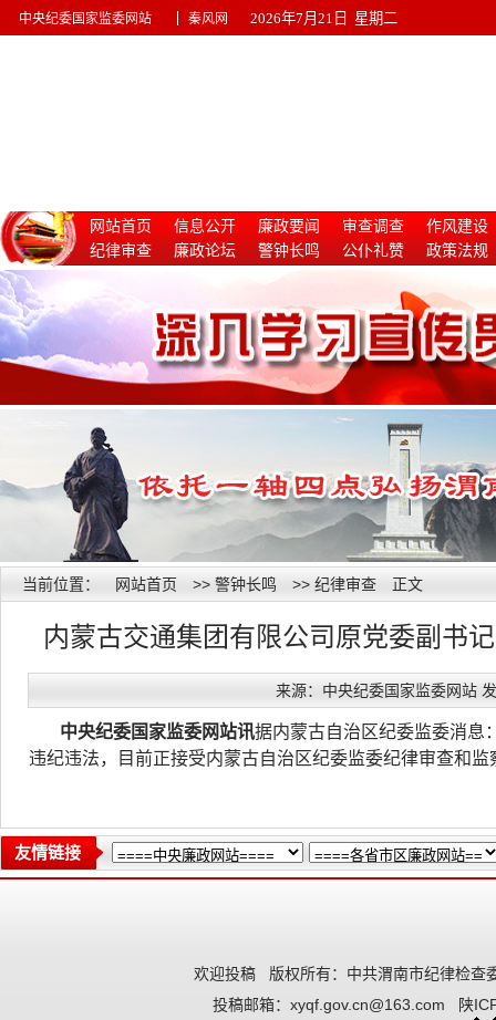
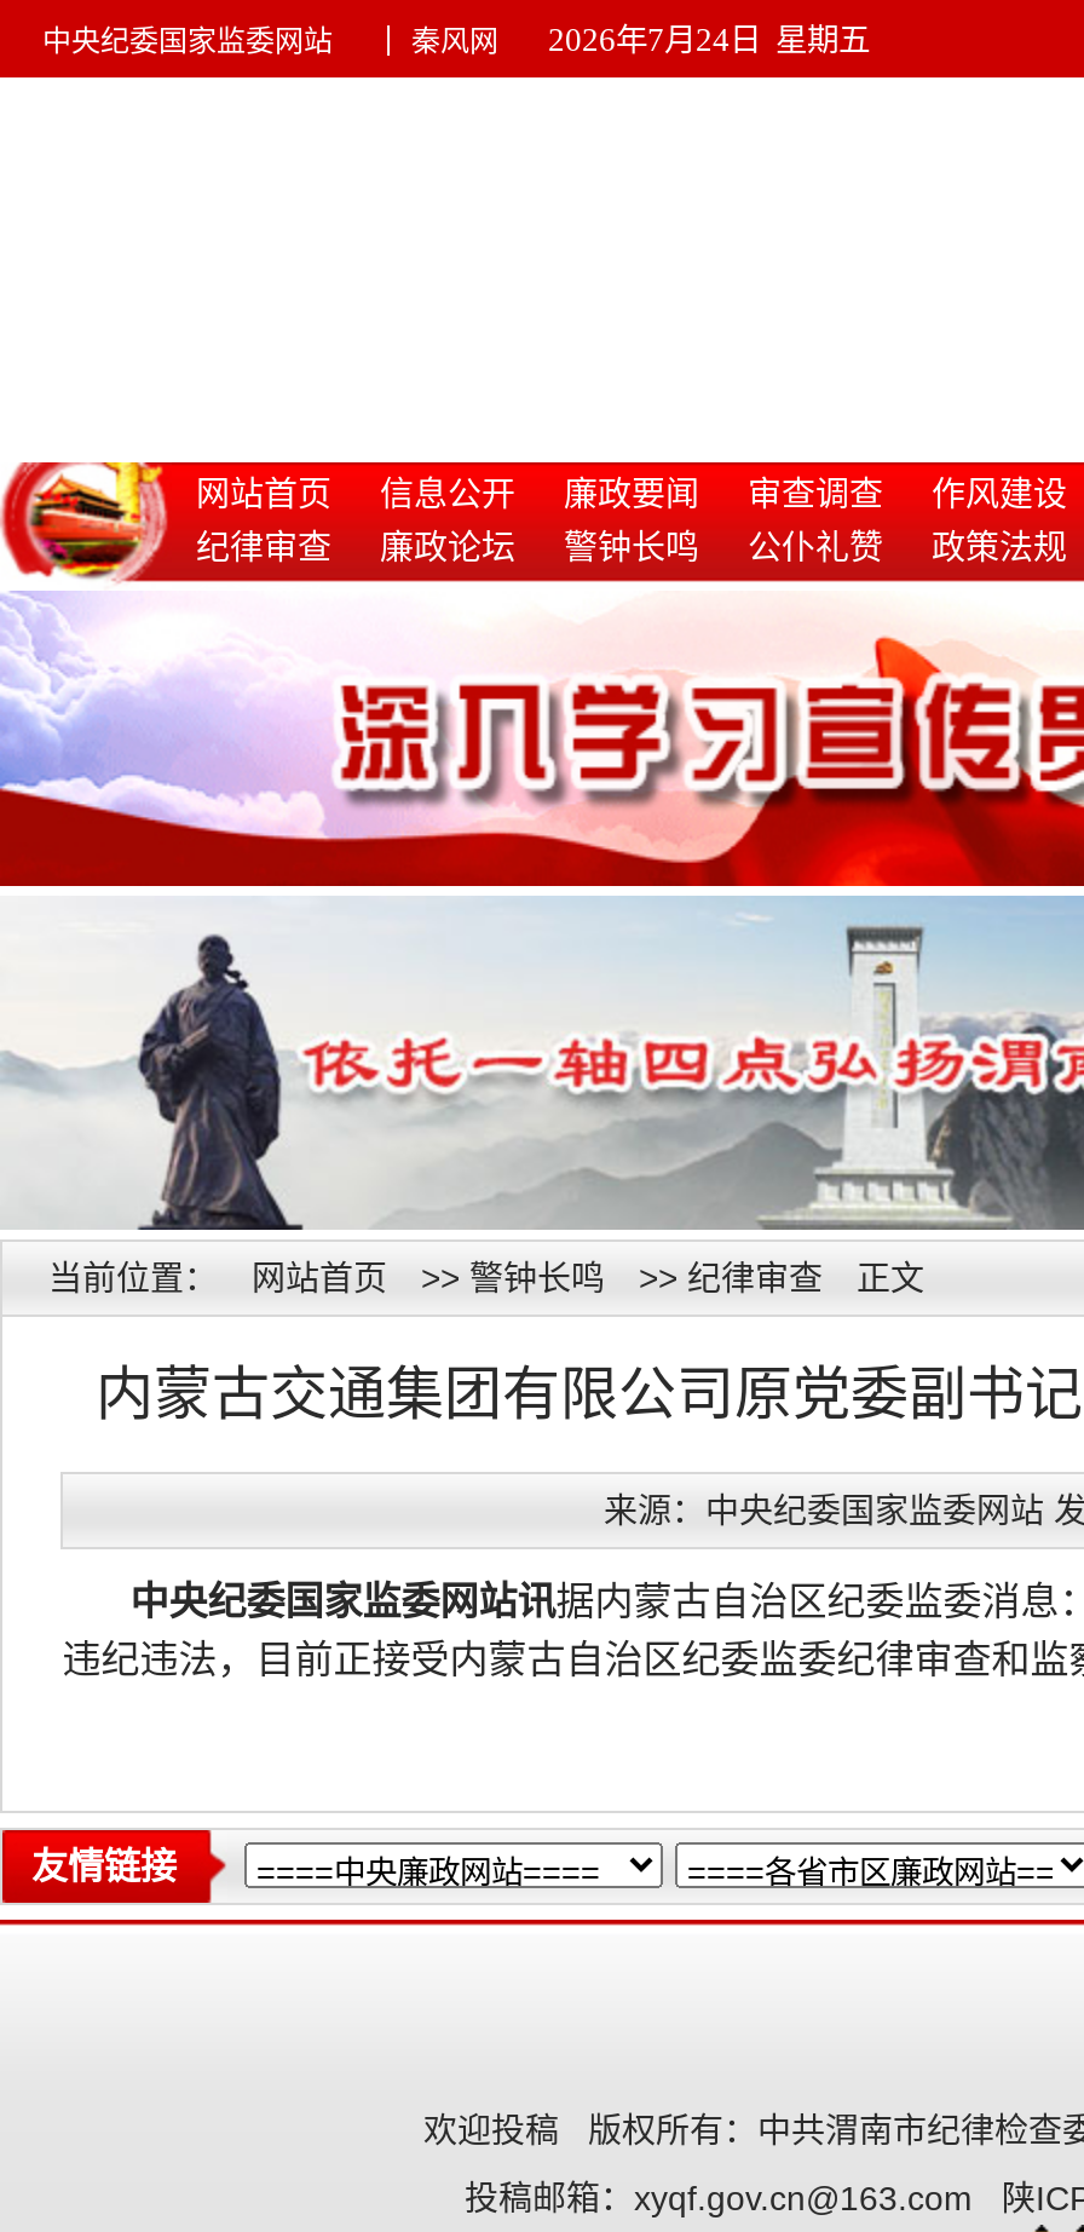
[251,10,398,27] 2026年7月21日 星期二 -> [548,22,870,58] 2026年7月24日 星期五

